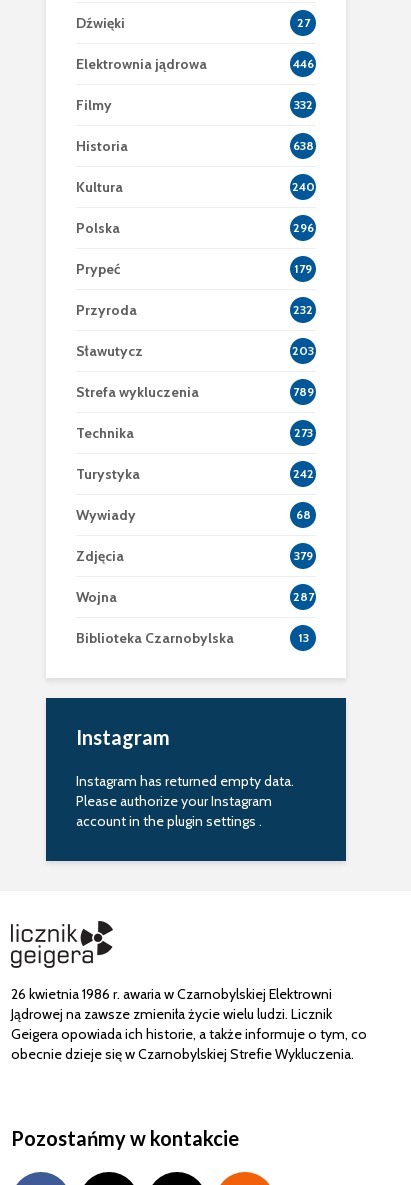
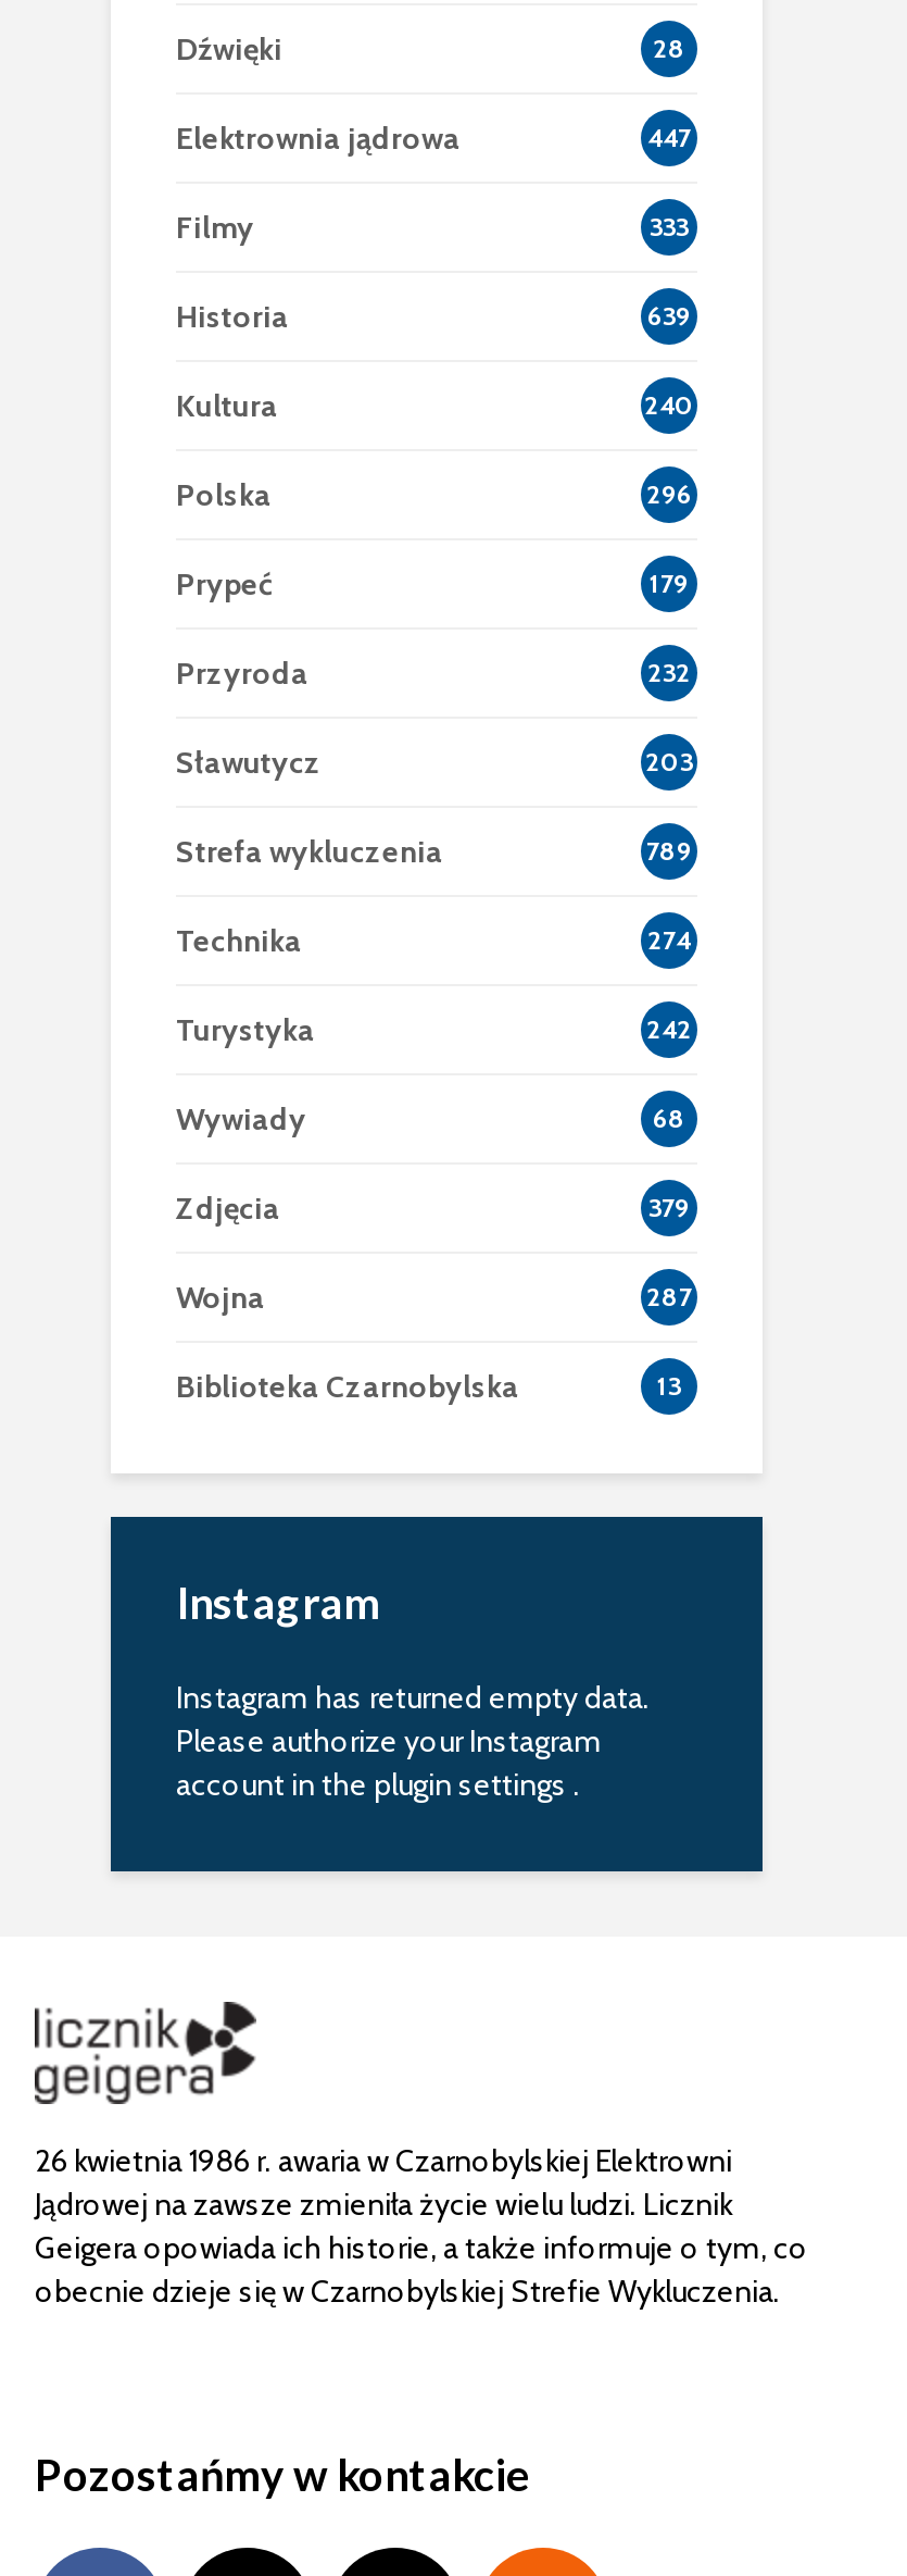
[296,14,309,29] 27 -> [653,30,685,63] 28
[292,55,313,70] 446 -> [647,120,691,152] 447
[293,96,312,111] 332 -> [650,209,689,241] 333
[292,137,313,152] 638 -> [647,298,691,331] 639
[293,424,312,439] 273 -> [647,922,691,955] 274

